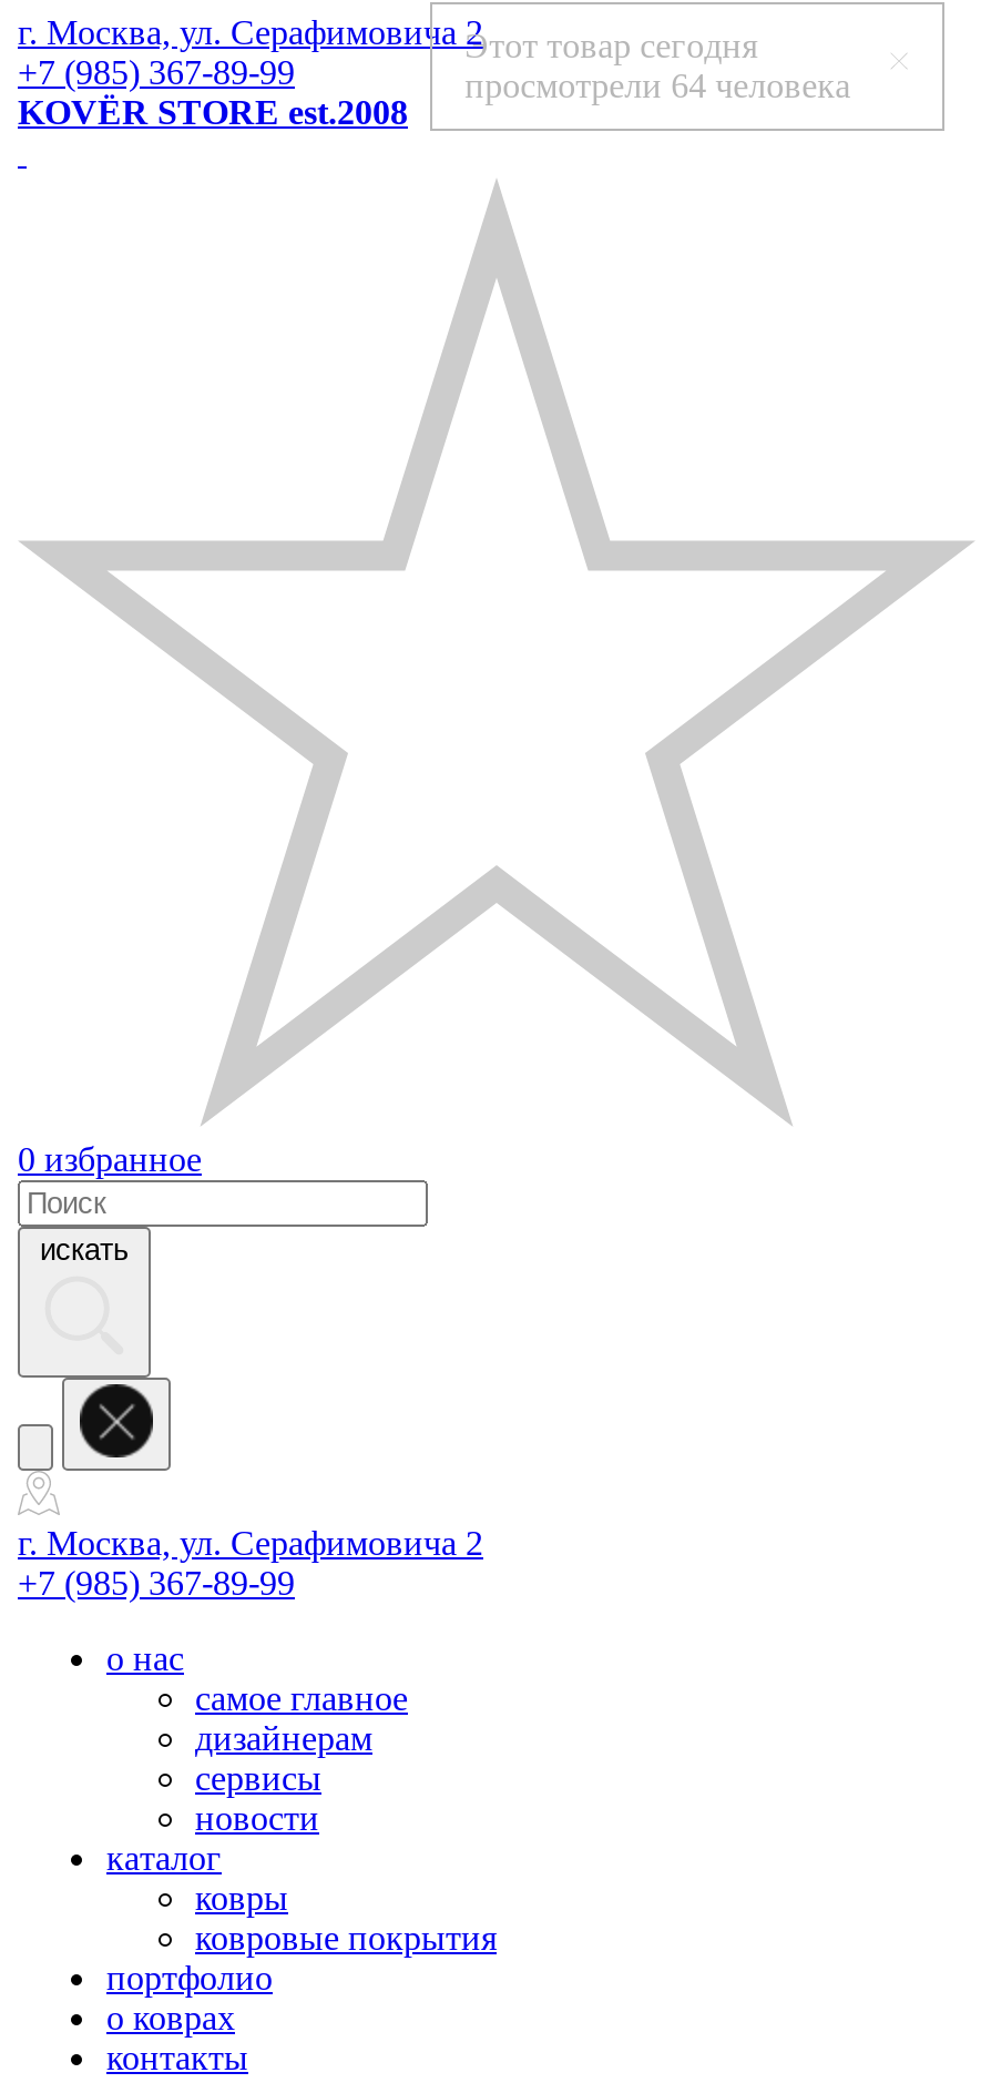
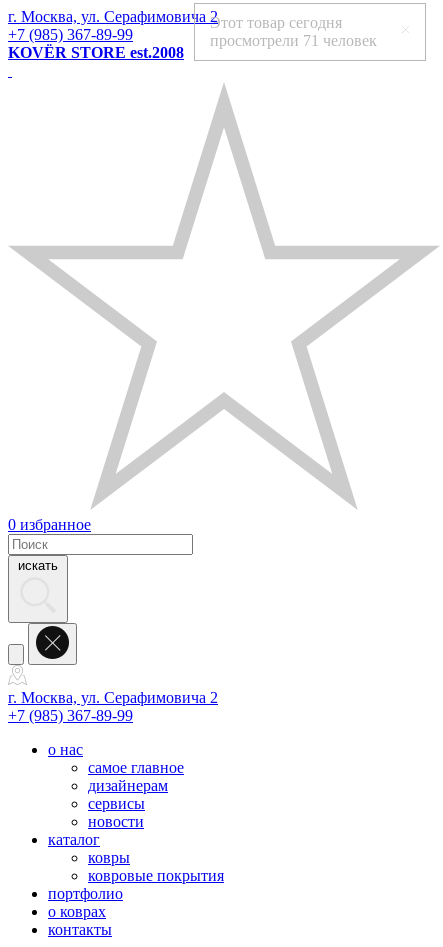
[465,67,850,104] просмотрели 64 человека -> [210,32,377,49] просмотрели 71 человек

